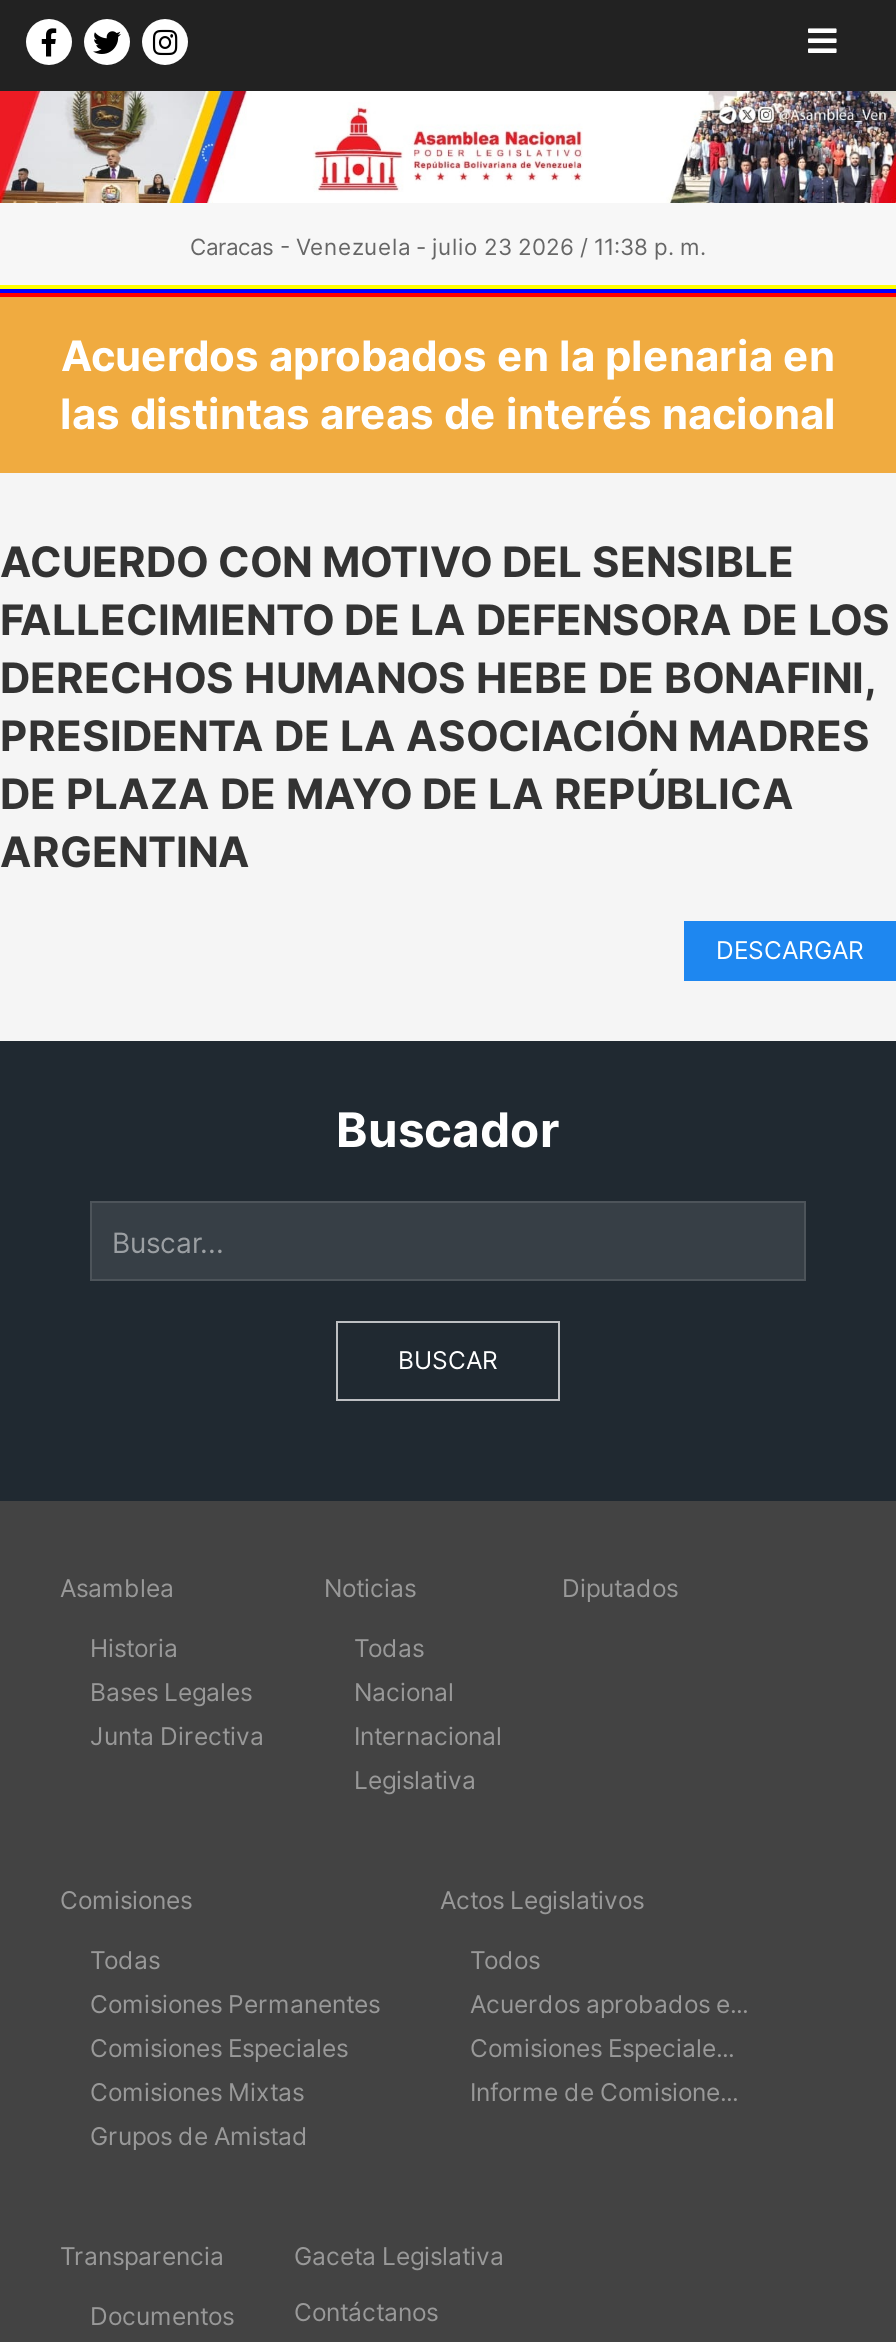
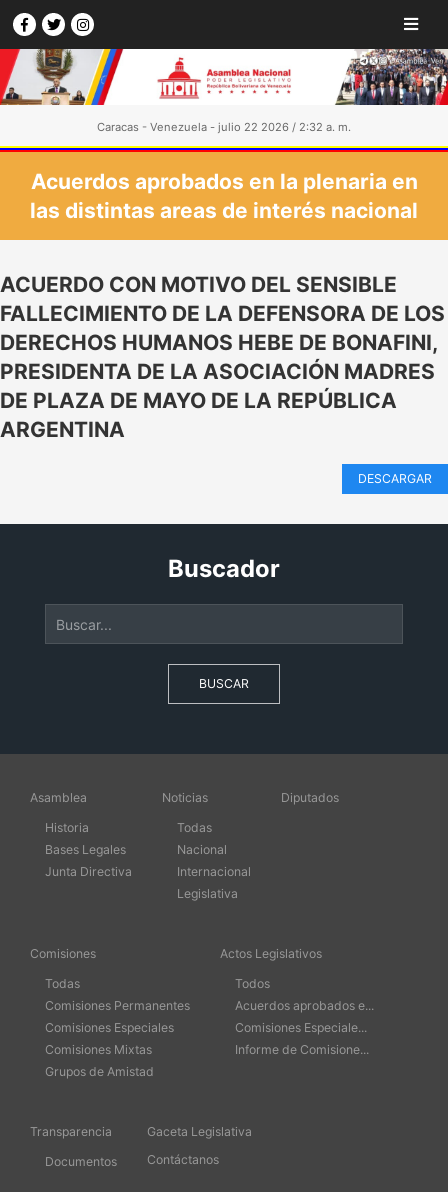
[190,233,706,261] Caracas - Venezuela - julio 23 2026 / 11:38 p. m. -> [97,120,351,134] Caracas - Venezuela - julio 22 2026 / 2:32 a. m.

